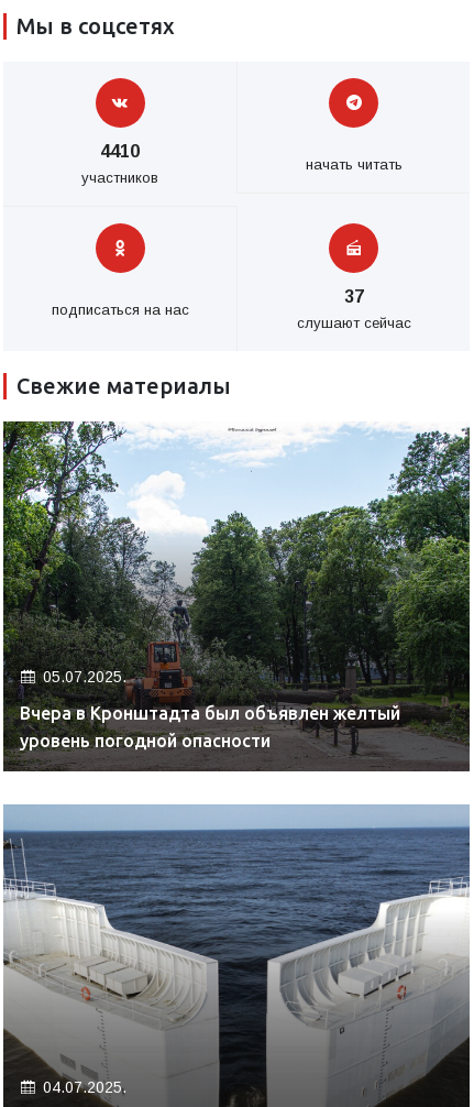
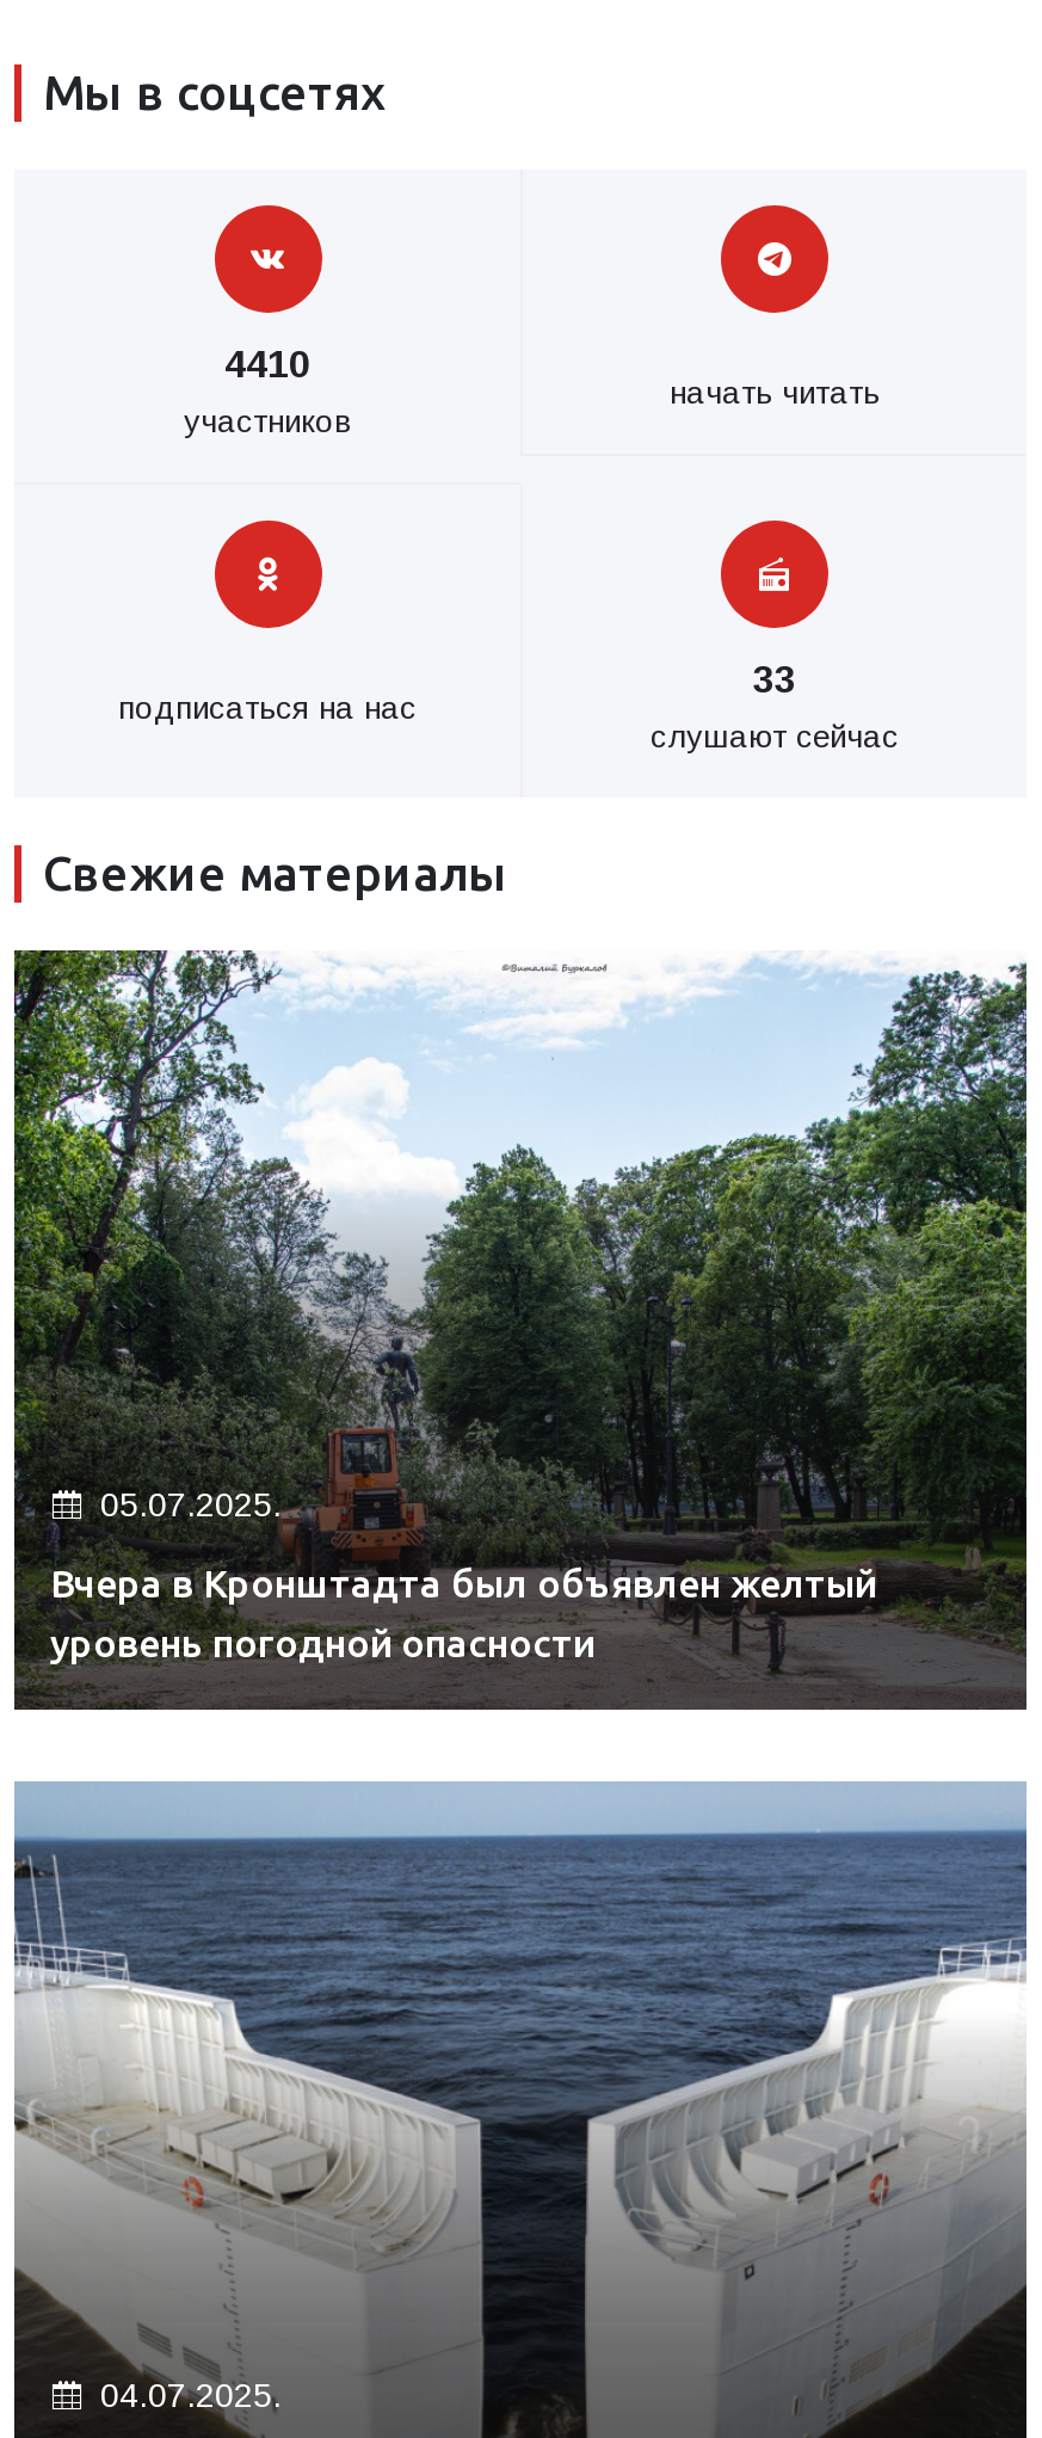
[344,287,363,306] 37 -> [753,659,796,700] 33

